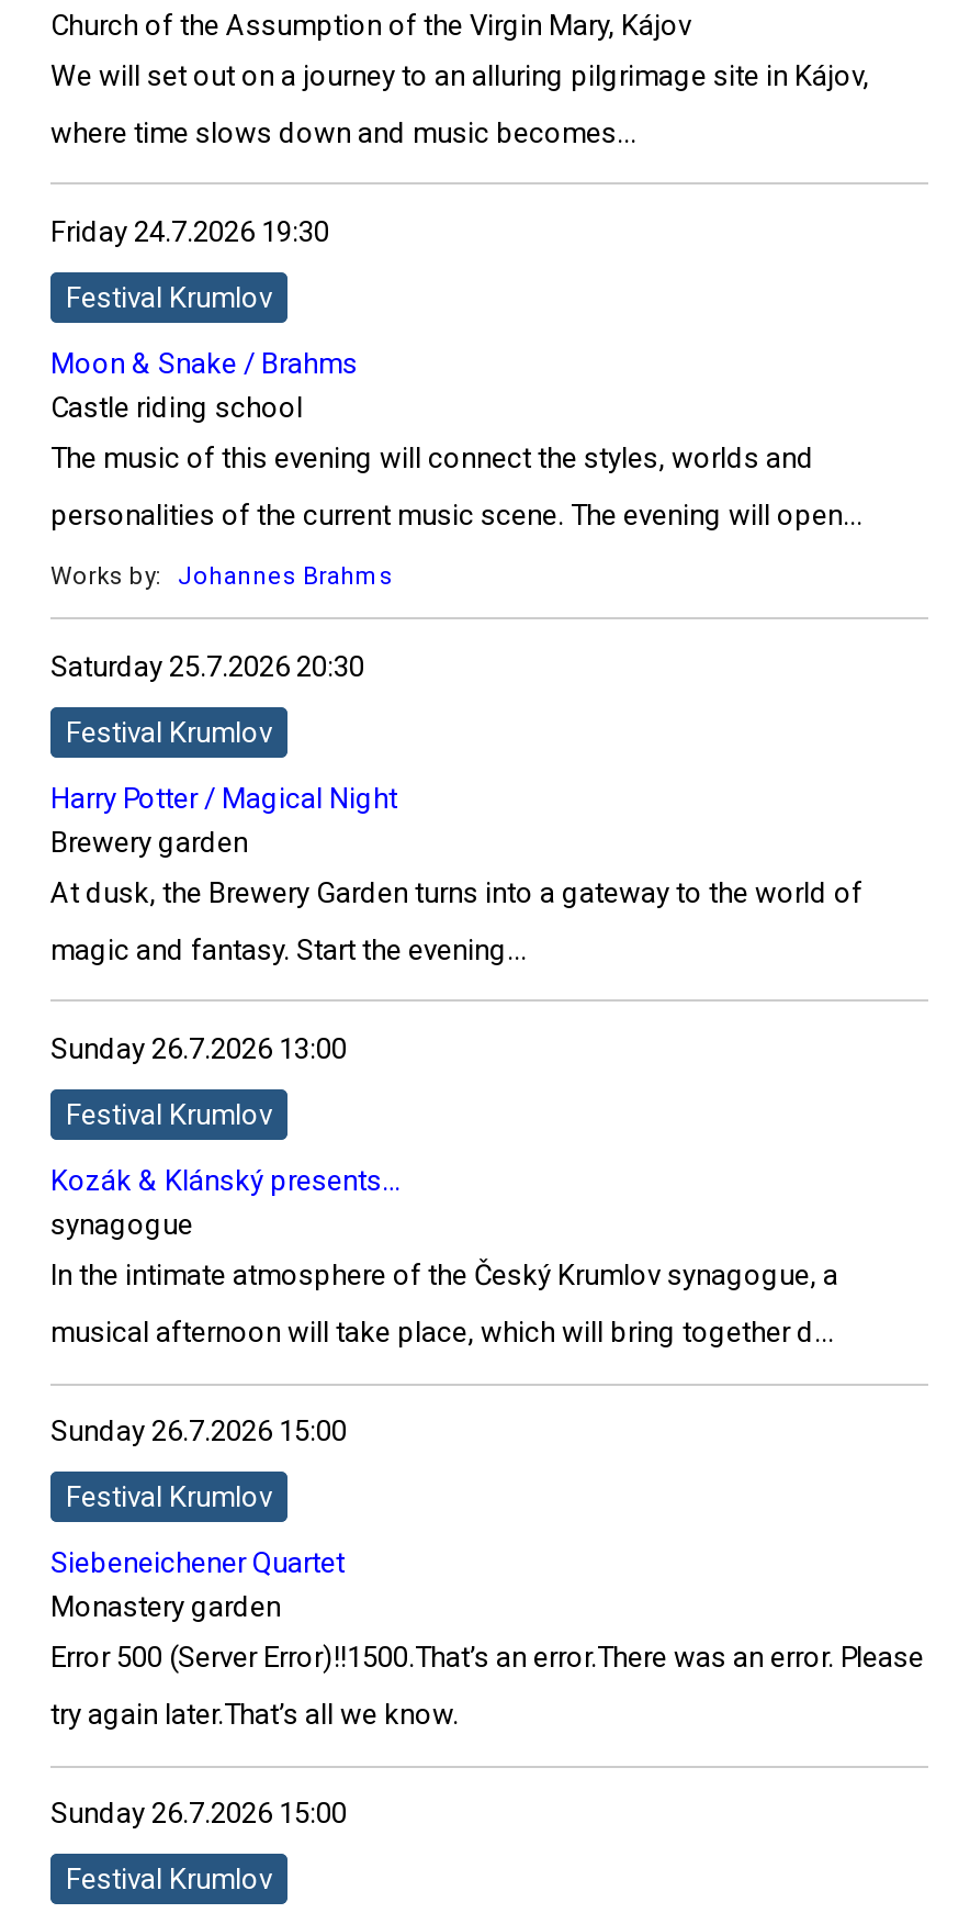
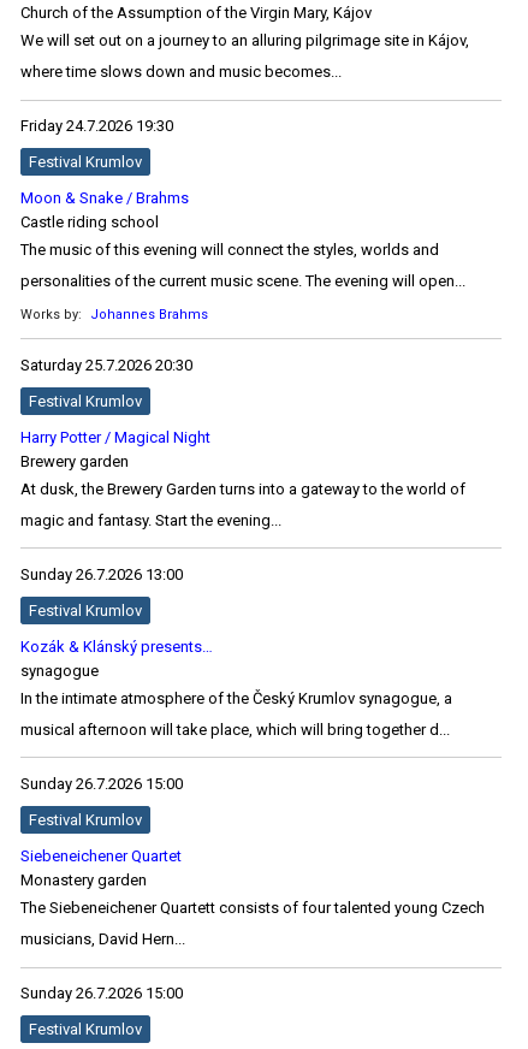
[50,1641,924,1674] Error 500 (Server Error)!!1500.That’s an error.There was an error. Please -> [20,899,485,917] The Siebeneichener Quartett consists of four talented young Czech
[50,1698,459,1731] try again later.That’s all we know. -> [20,930,185,948] musicians, David Hern...

